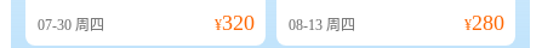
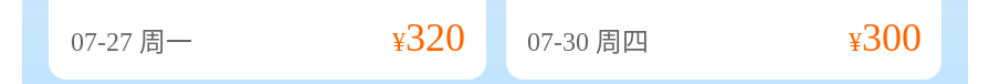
[38,17,104,34] 07-30周四 -> [71,27,192,57] 07-27周一
[214,11,355,35] ¥320 08-13周四 -> [392,15,649,60] ¥320 07-30周四
[464,11,504,35] ¥280 -> [849,15,922,60] ¥300

